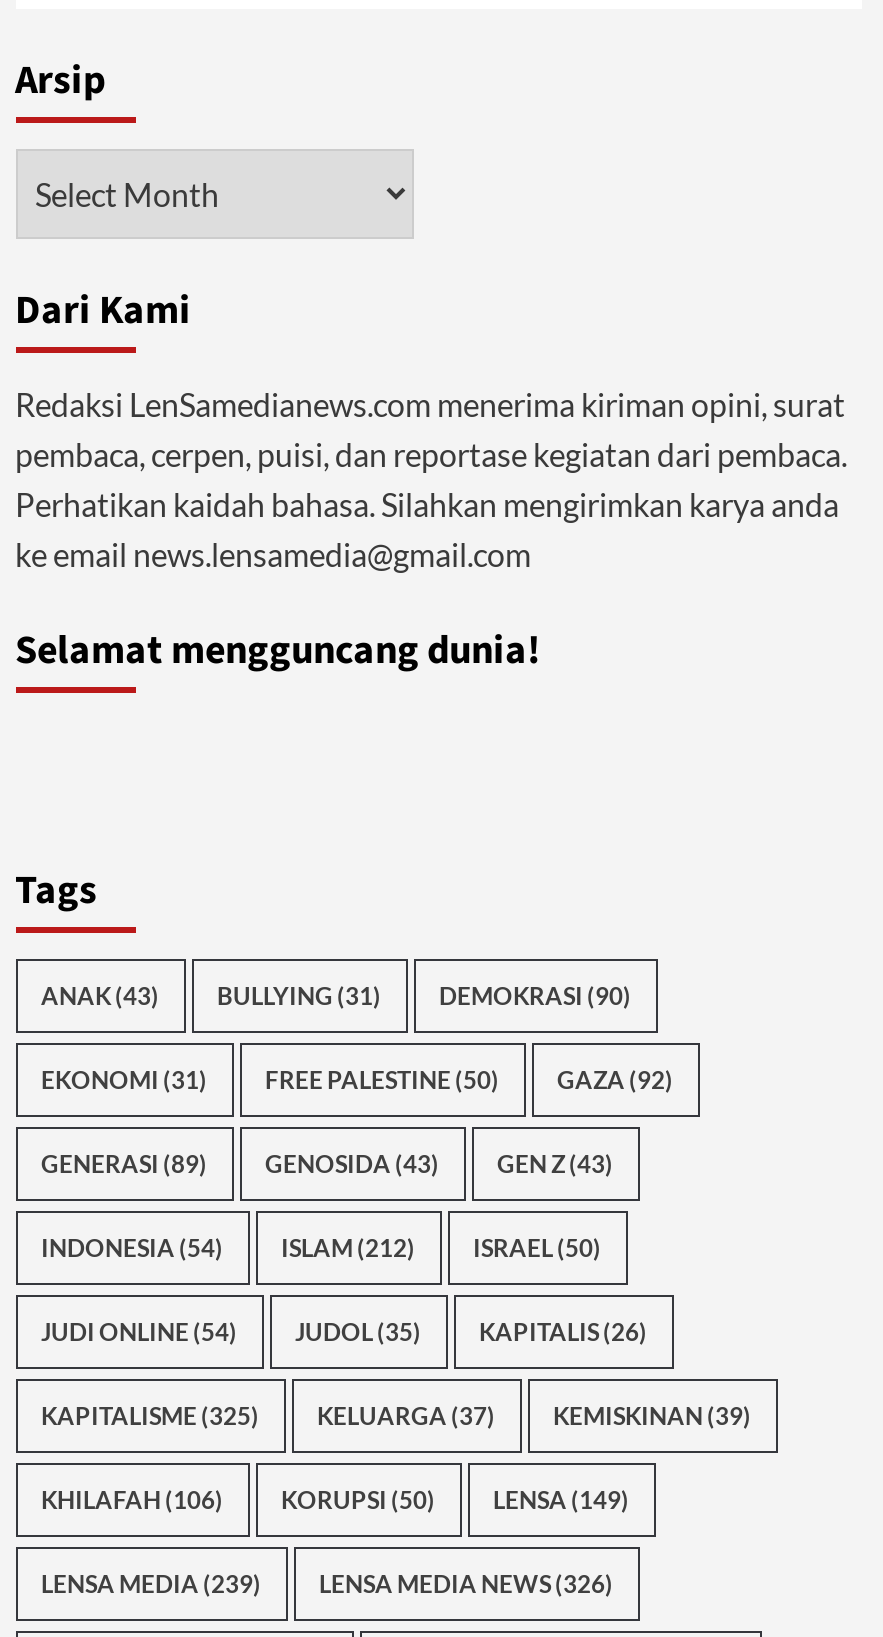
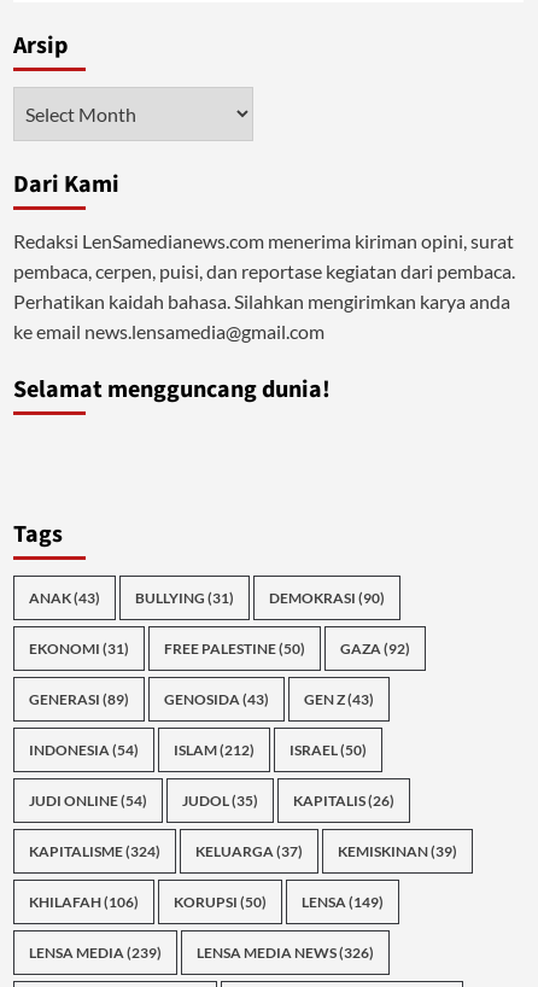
[41,1400,751,1430] KAPITALISME (325) KELUARGA (37) KEMISKINAN (39) -> [28,843,457,861] KAPITALISME (324) KELUARGA (37) KEMISKINAN (39)

